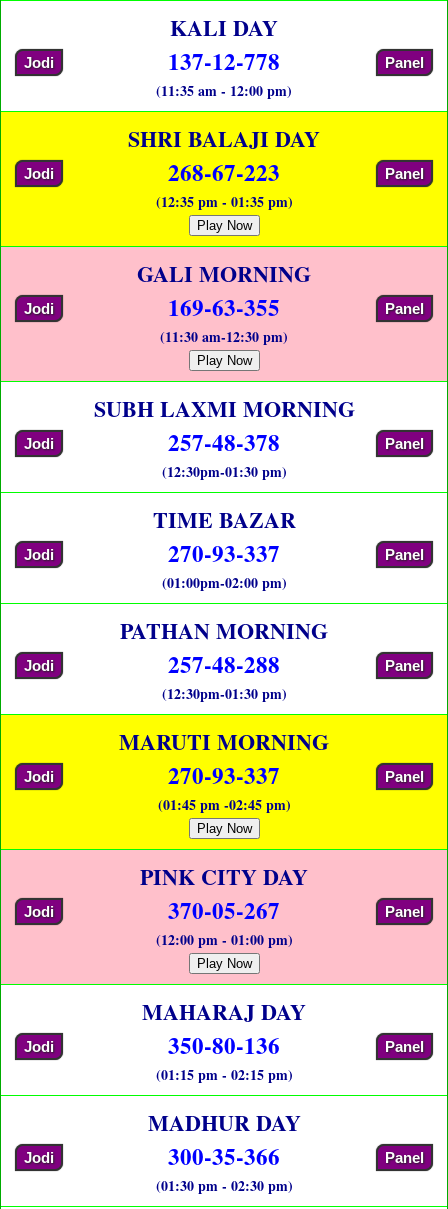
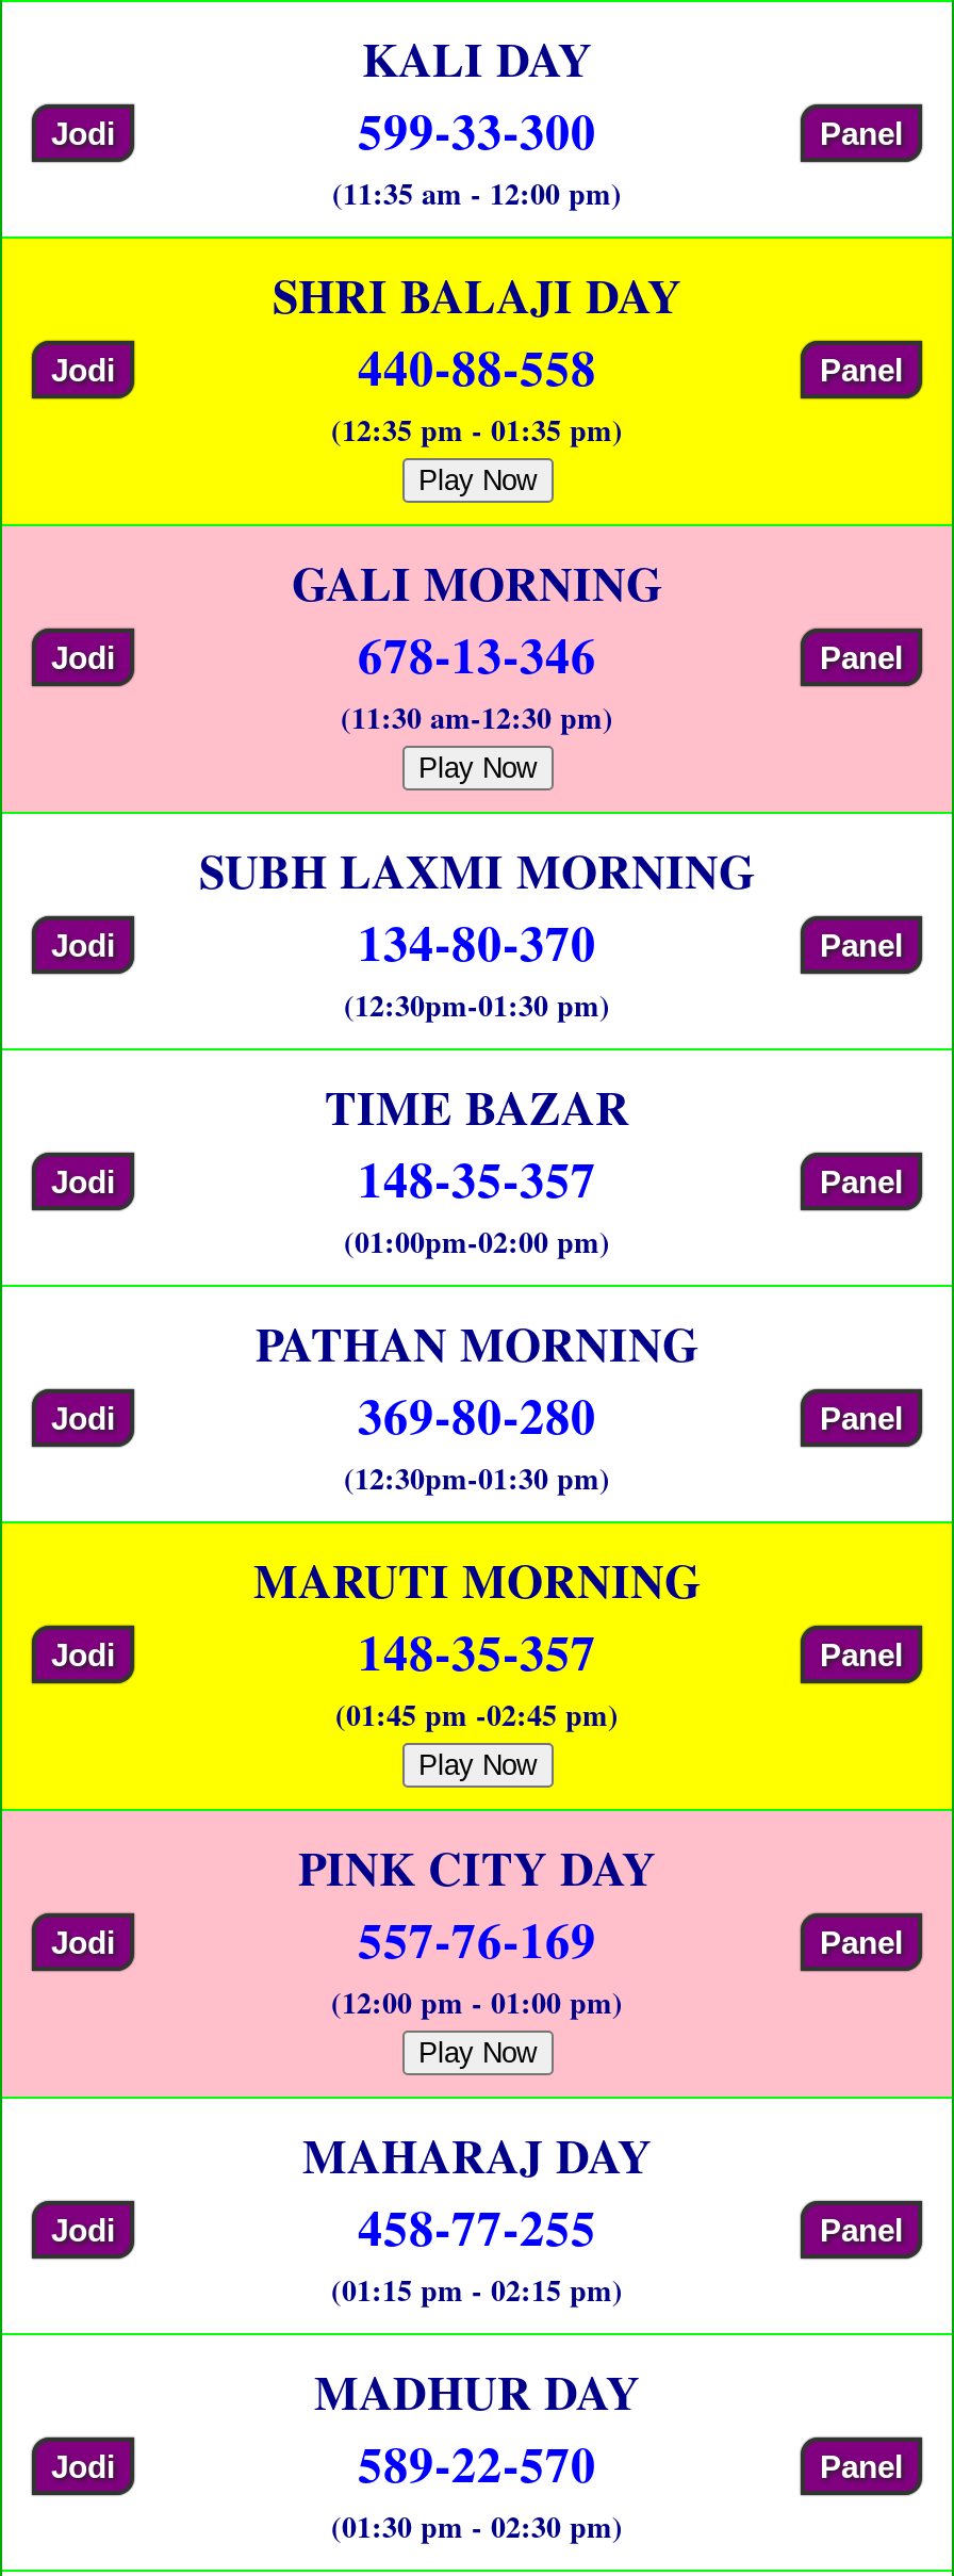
[168,44,280,78] 137-12-778 -> [358,93,596,166] 599-33-300
[168,155,280,189] 268-67-223 -> [358,330,596,402] 440-88-558
[168,290,280,324] 169-63-355 -> [358,617,596,690] 678-13-346
[168,425,280,459] 257-48-378 -> [358,905,596,978] 134-80-370
[168,536,280,570] 270-93-337 -> [358,1142,596,1214] 148-35-357
[168,647,280,681] 257-48-288 -> [358,1378,596,1451] 369-80-280
[168,758,280,792] 270-93-337 -> [358,1615,596,1687] 148-35-357
[168,893,280,927] 370-05-267 -> [358,1902,596,1975] 557-76-169
[168,1028,280,1062] 350-80-136 -> [358,2190,596,2262] 458-77-255
[168,1139,280,1173] 300-35-366 -> [358,2426,596,2499] 589-22-570

